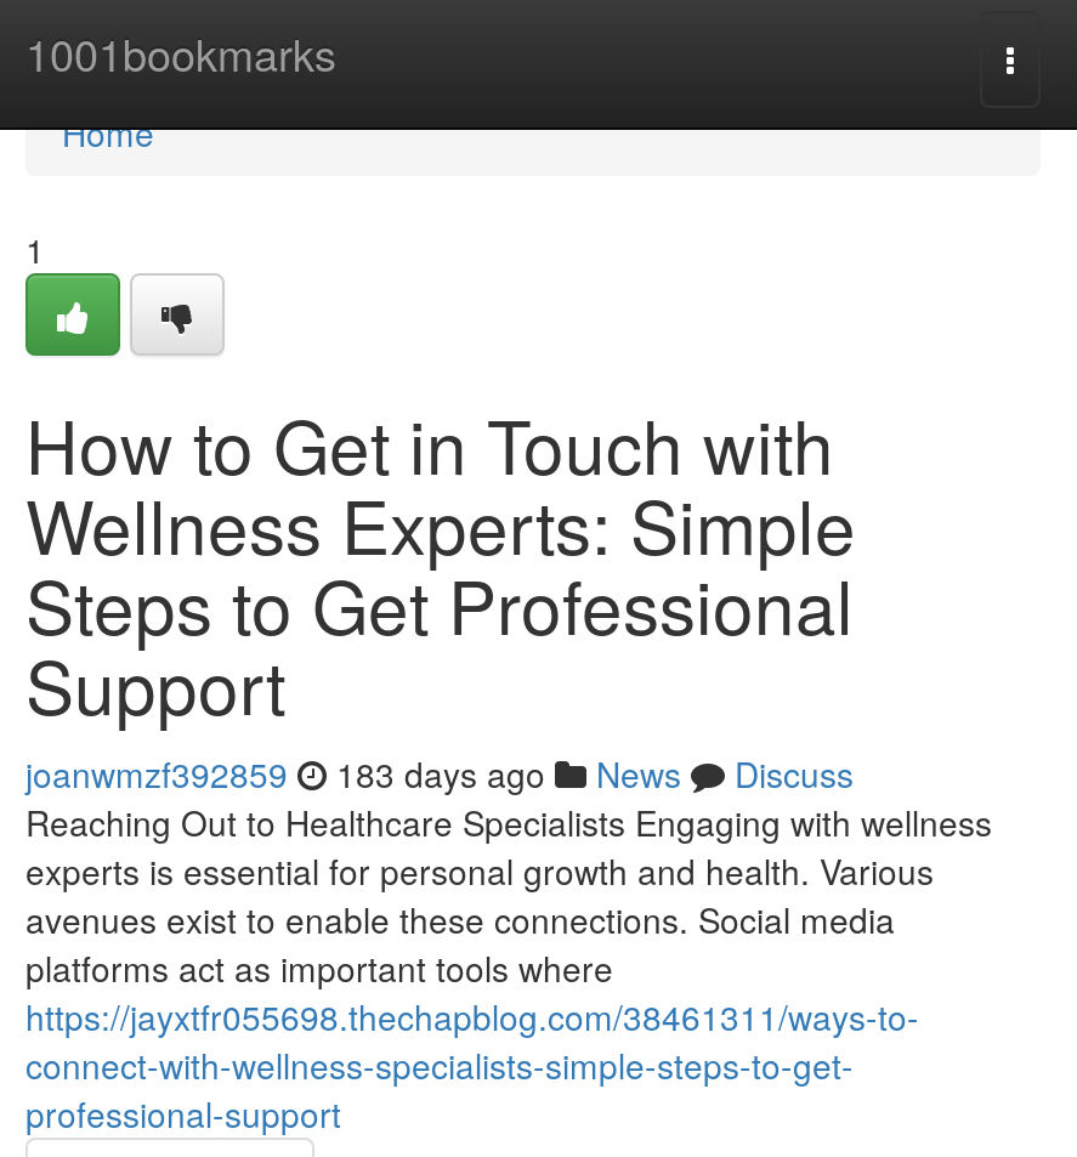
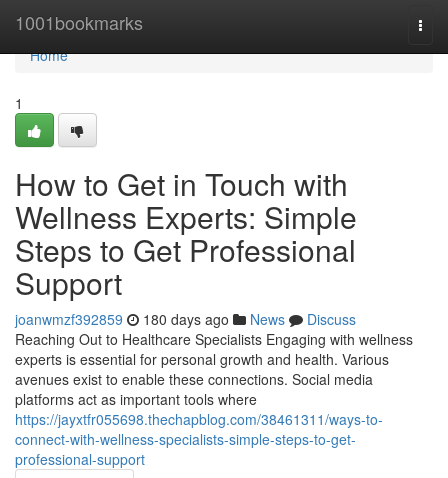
[25,749,854,798] joanwmzf392859 183 days ago News Discuss -> [15,309,356,329] joanwmzf392859 180 days ago News Discuss

